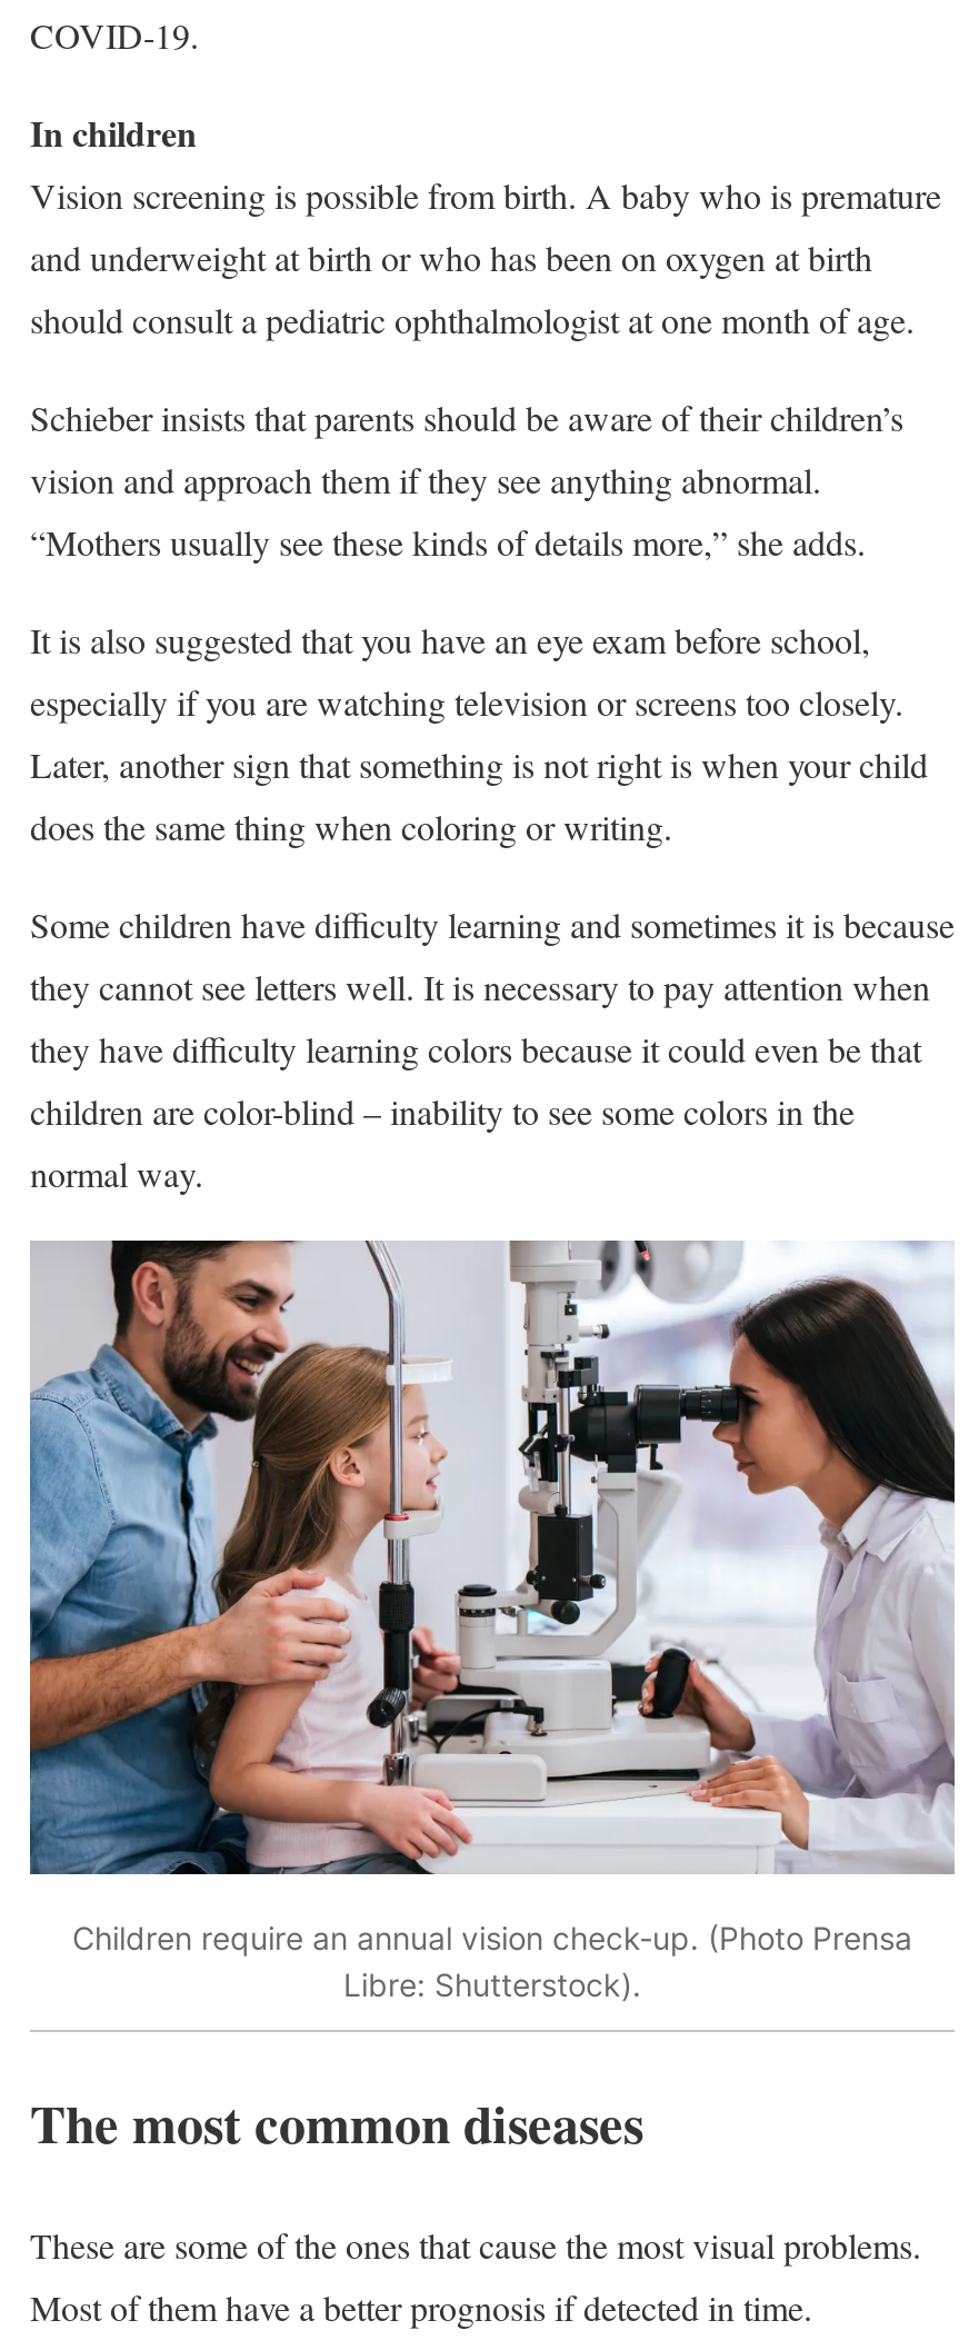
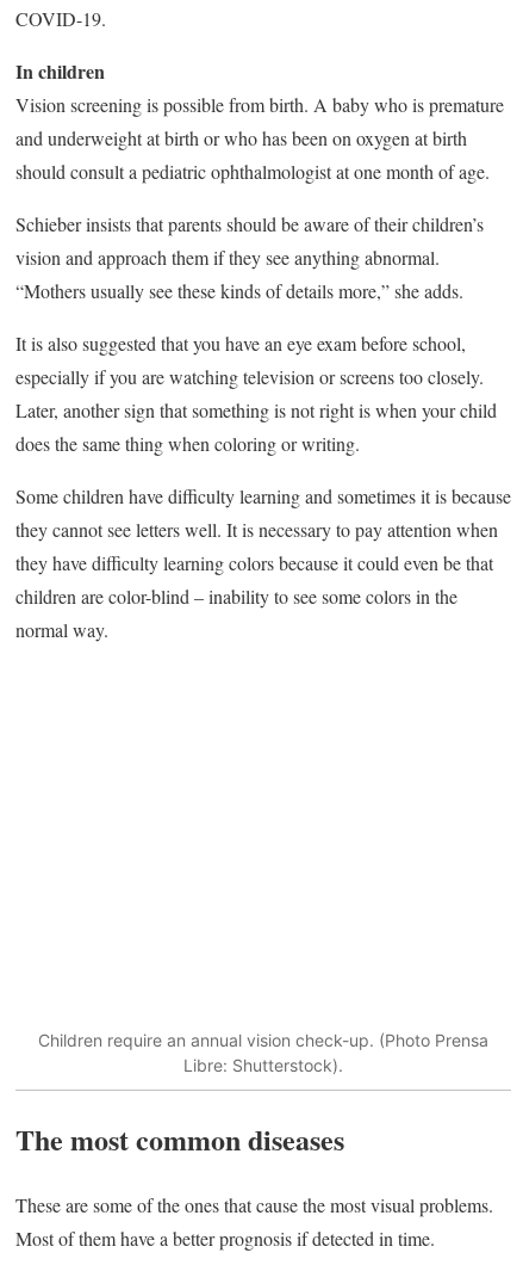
[28,1238,957,1876] [image] -> none

